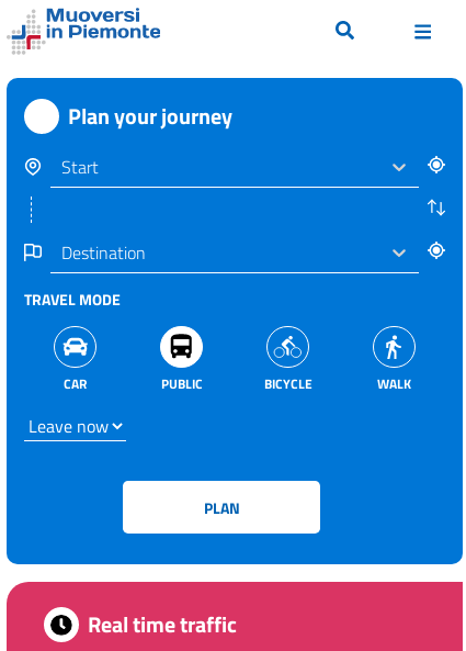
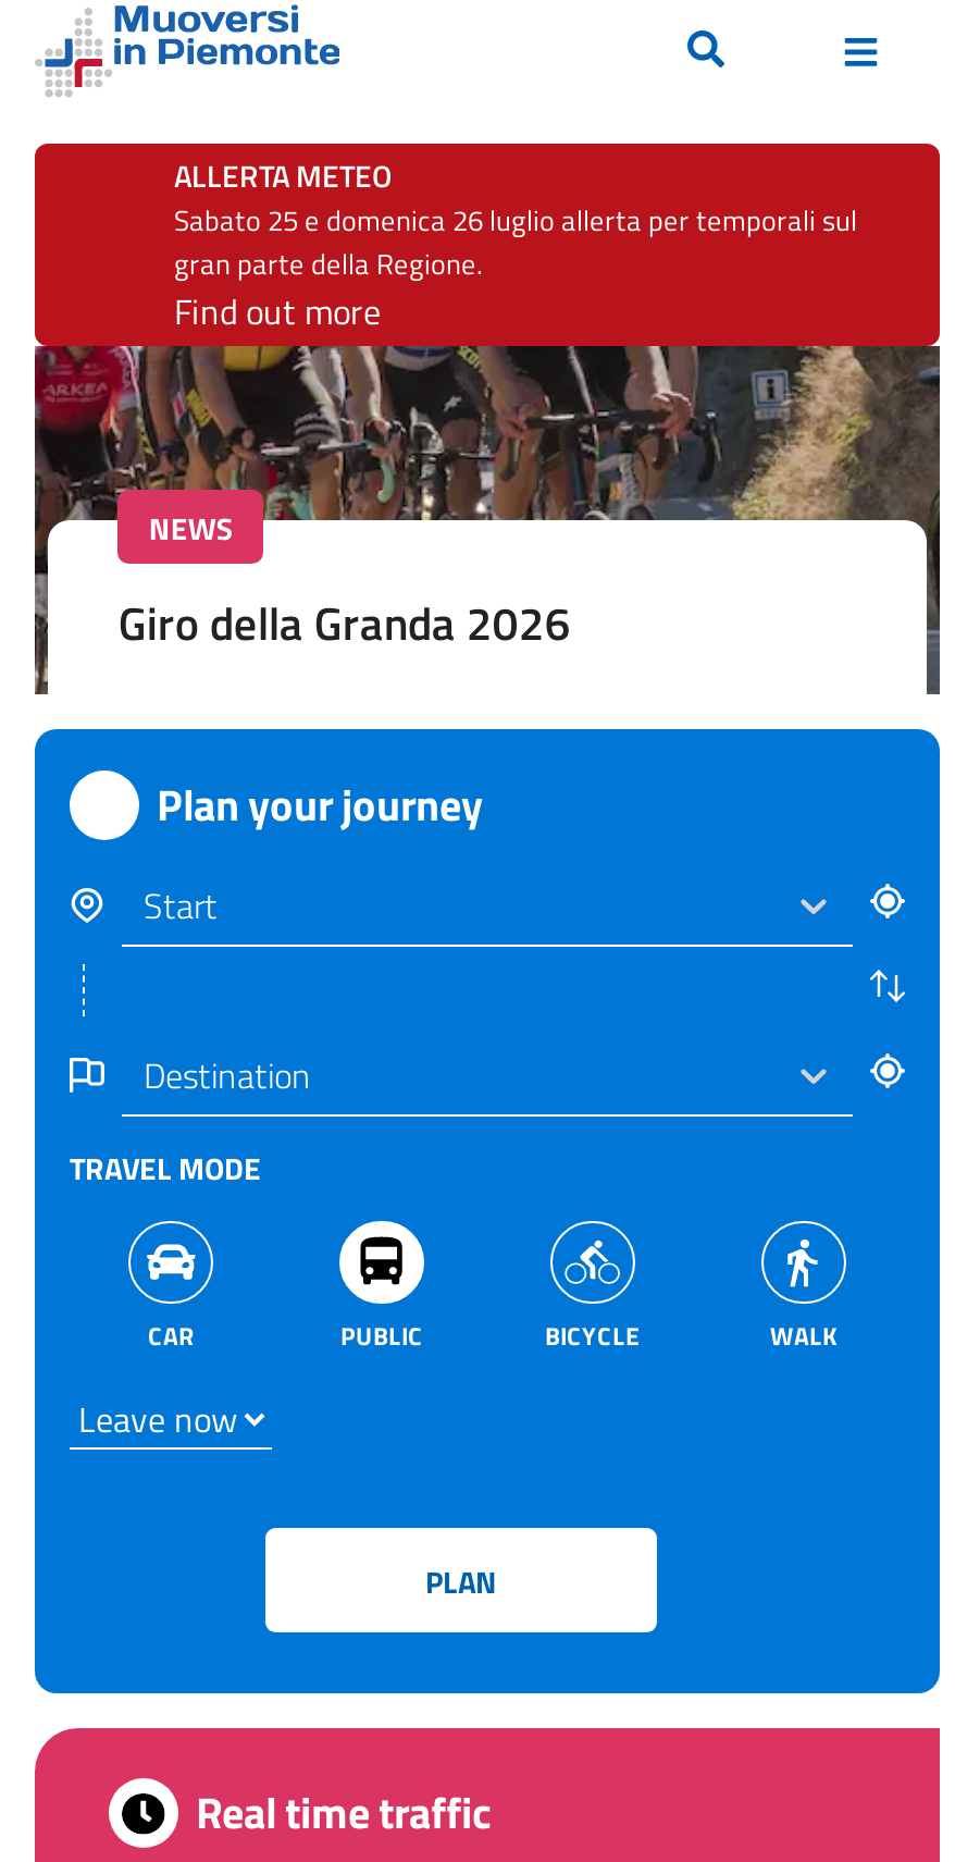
none -> [33,141,942,696] [image] | ALLERTA METEO | Sabato 25 e domenica 26 luglio allerta per temporali sul | gran parte della Regione. | Find out more
none -> [118,505,571,657] NEWS | Giro della Granda 2026

